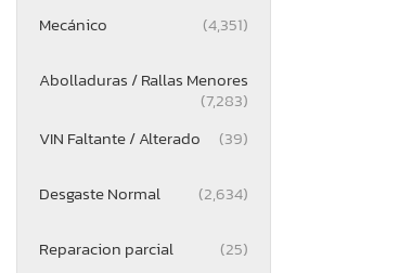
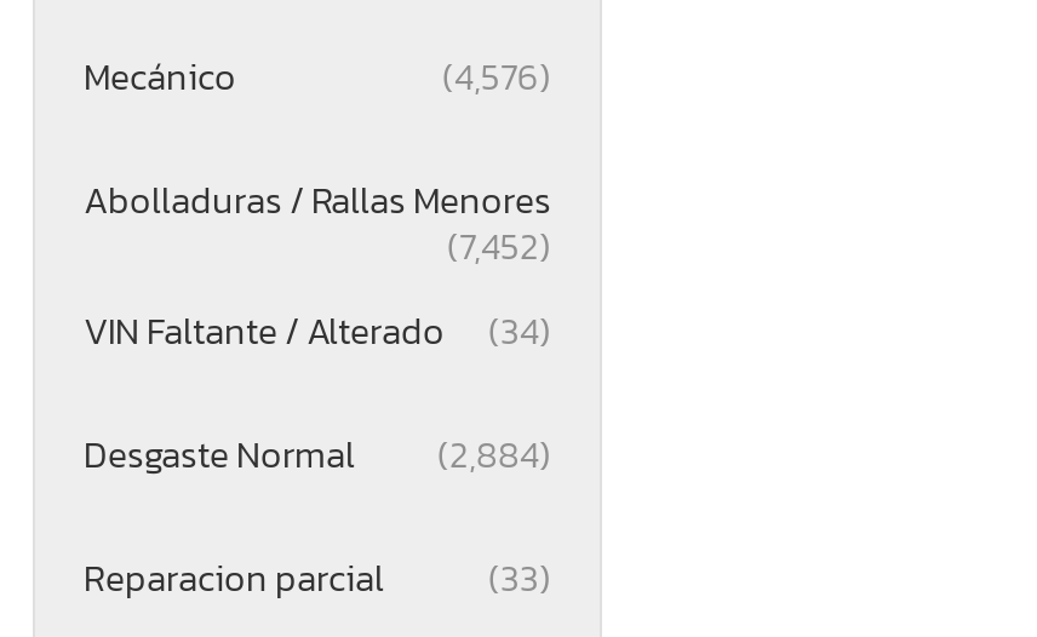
[203,11,248,36] (4,351) -> [442,47,551,103] (4,576)
[201,87,248,112] (7,283) -> [447,217,551,272] (7,452)
[39,125,248,150] VIN Faltante / Alterado (39) -> [84,302,551,357] VIN Faltante / Alterado (34)
[39,180,248,205] Desgaste Normal (2,634) -> [84,425,551,481] Desgaste Normal (2,884)
[39,236,248,261] Reparacion parcial (25) -> [84,549,551,604] Reparacion parcial (33)

